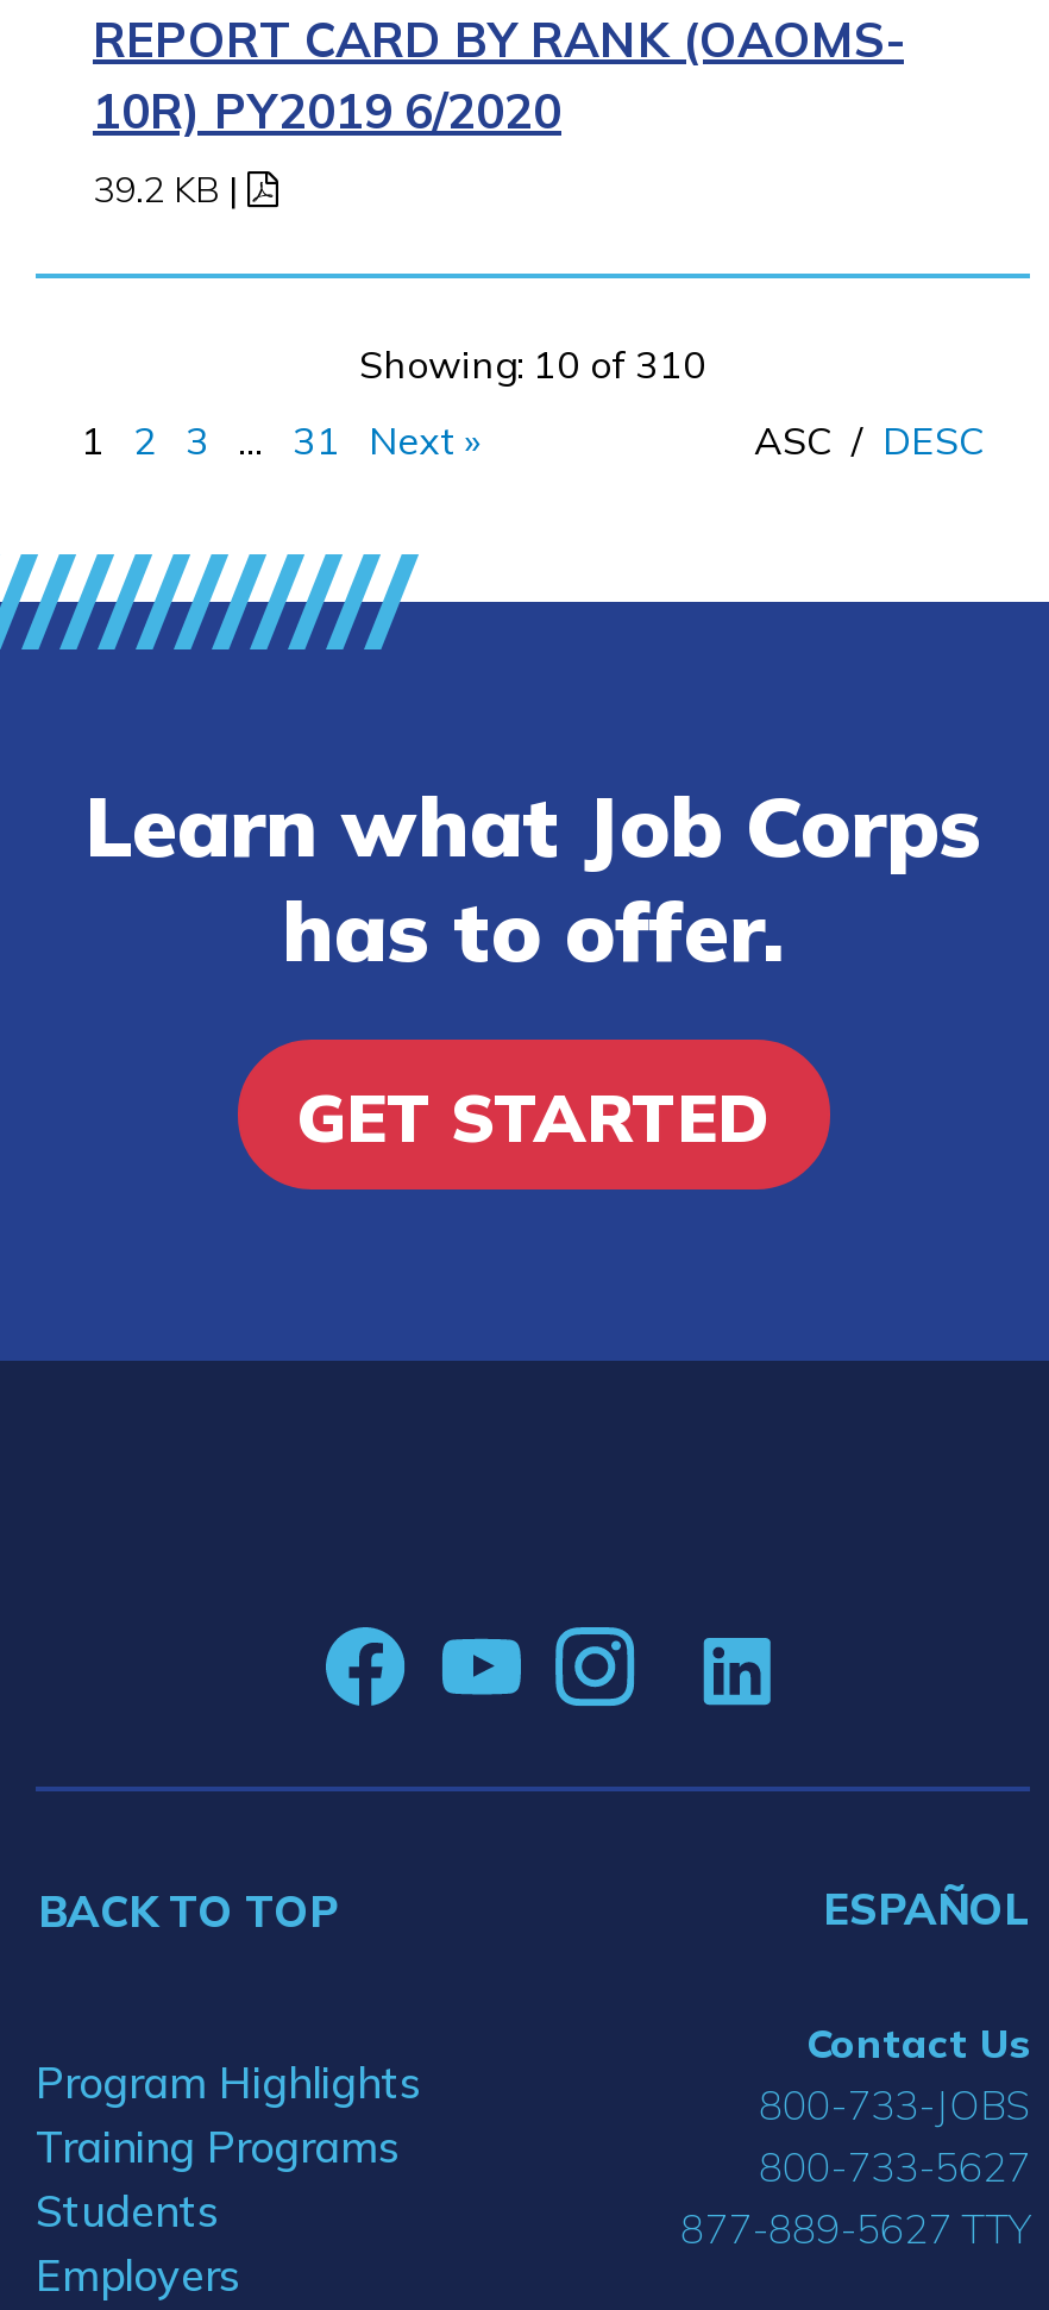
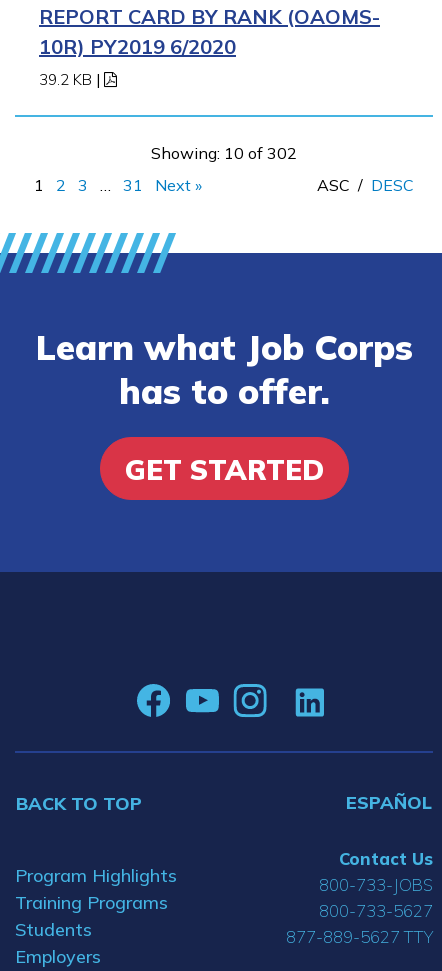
[359,339,706,387] Showing: 10 of 310 -> [151,142,297,162] Showing: 10 of 302

